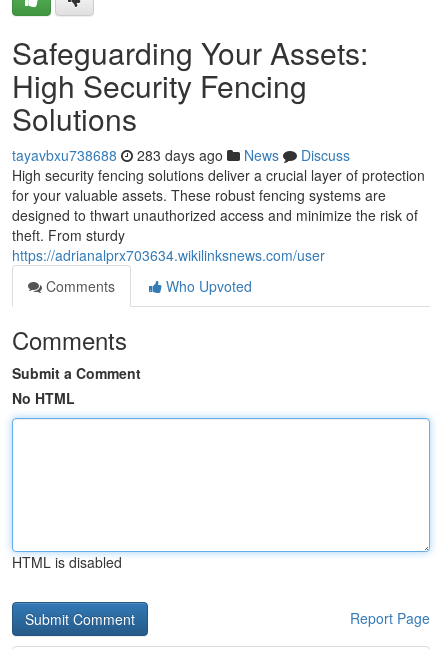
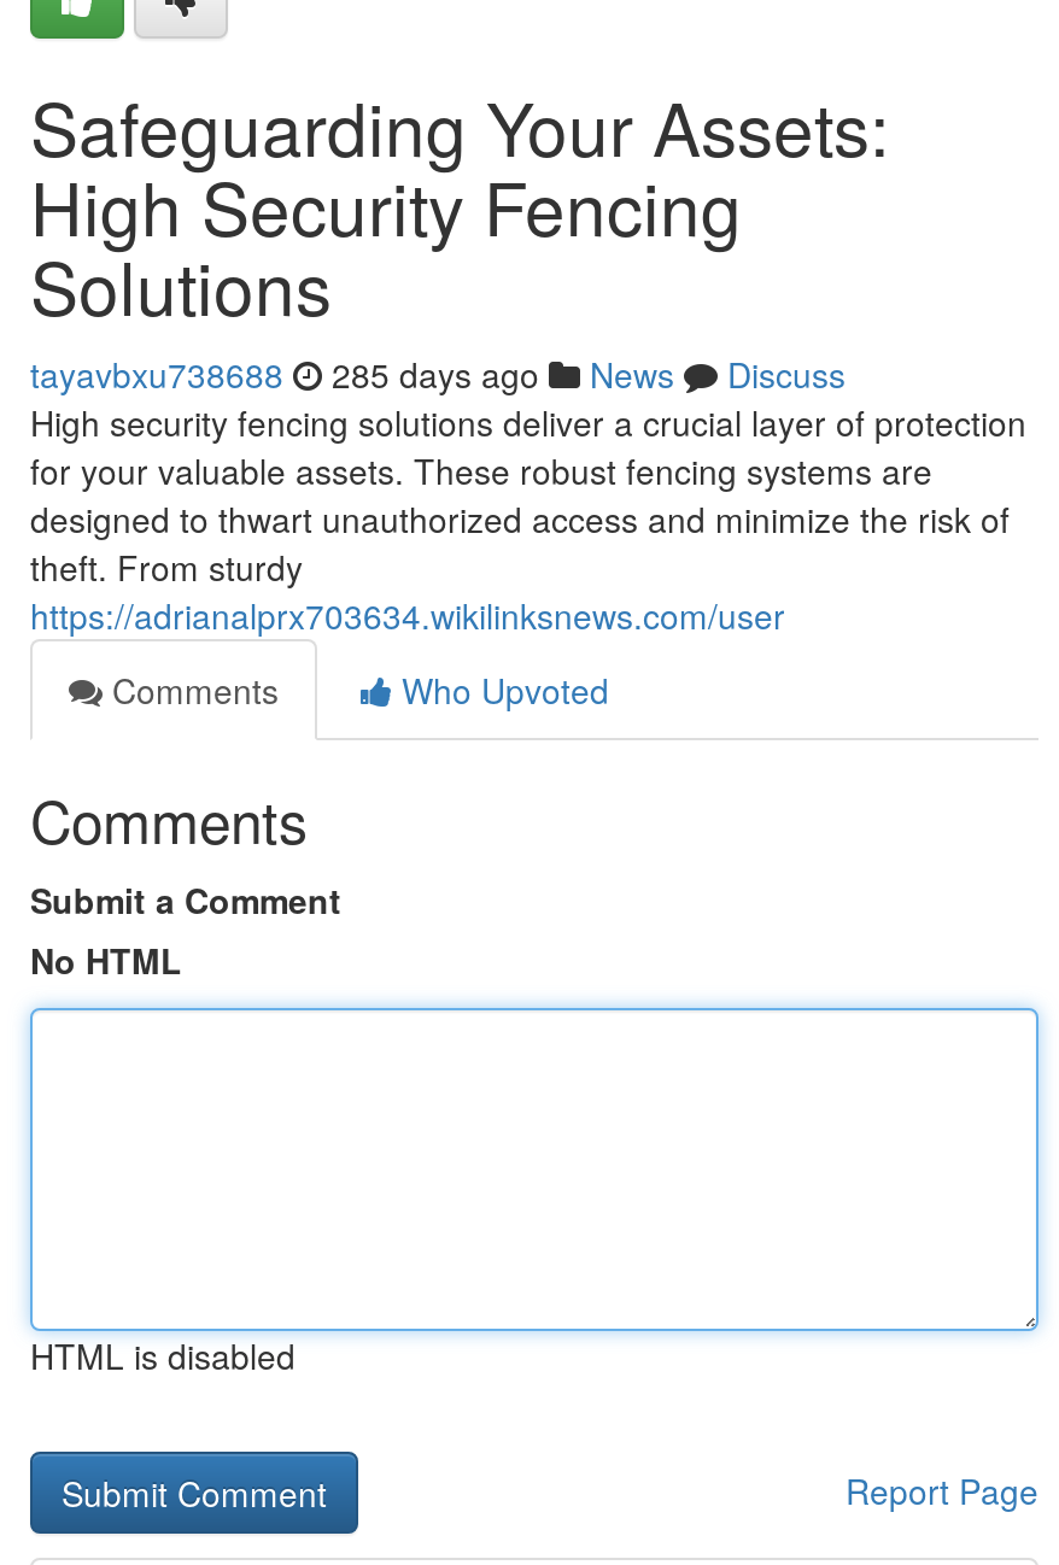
[12,145,350,165] tayavbxu738688 283 days ago News Discuss -> [30,350,846,398] tayavbxu738688 285 days ago News Discuss

